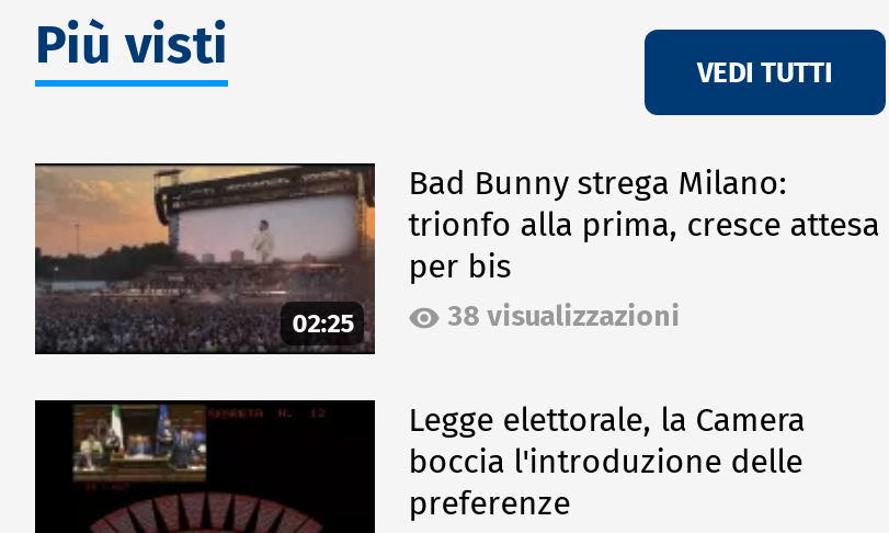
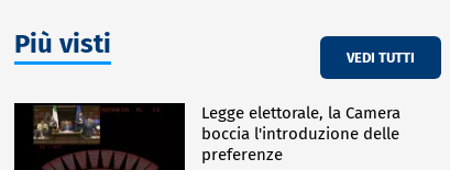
[33,163,377,356] [image] | 02:25 -> none
[408,165,880,333] Bad Bunny strega Milano: | trionfo alla prima, cresce attesa | per bis | 38 visualizzazioni -> none

